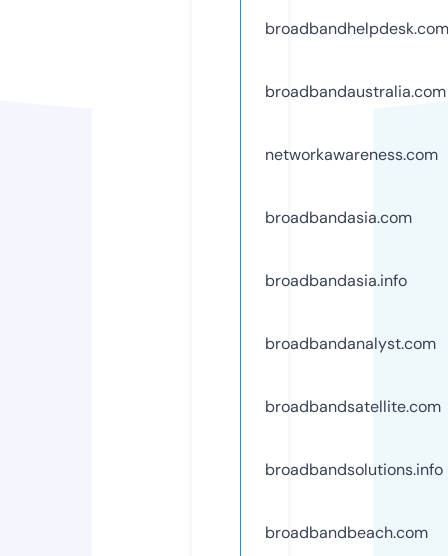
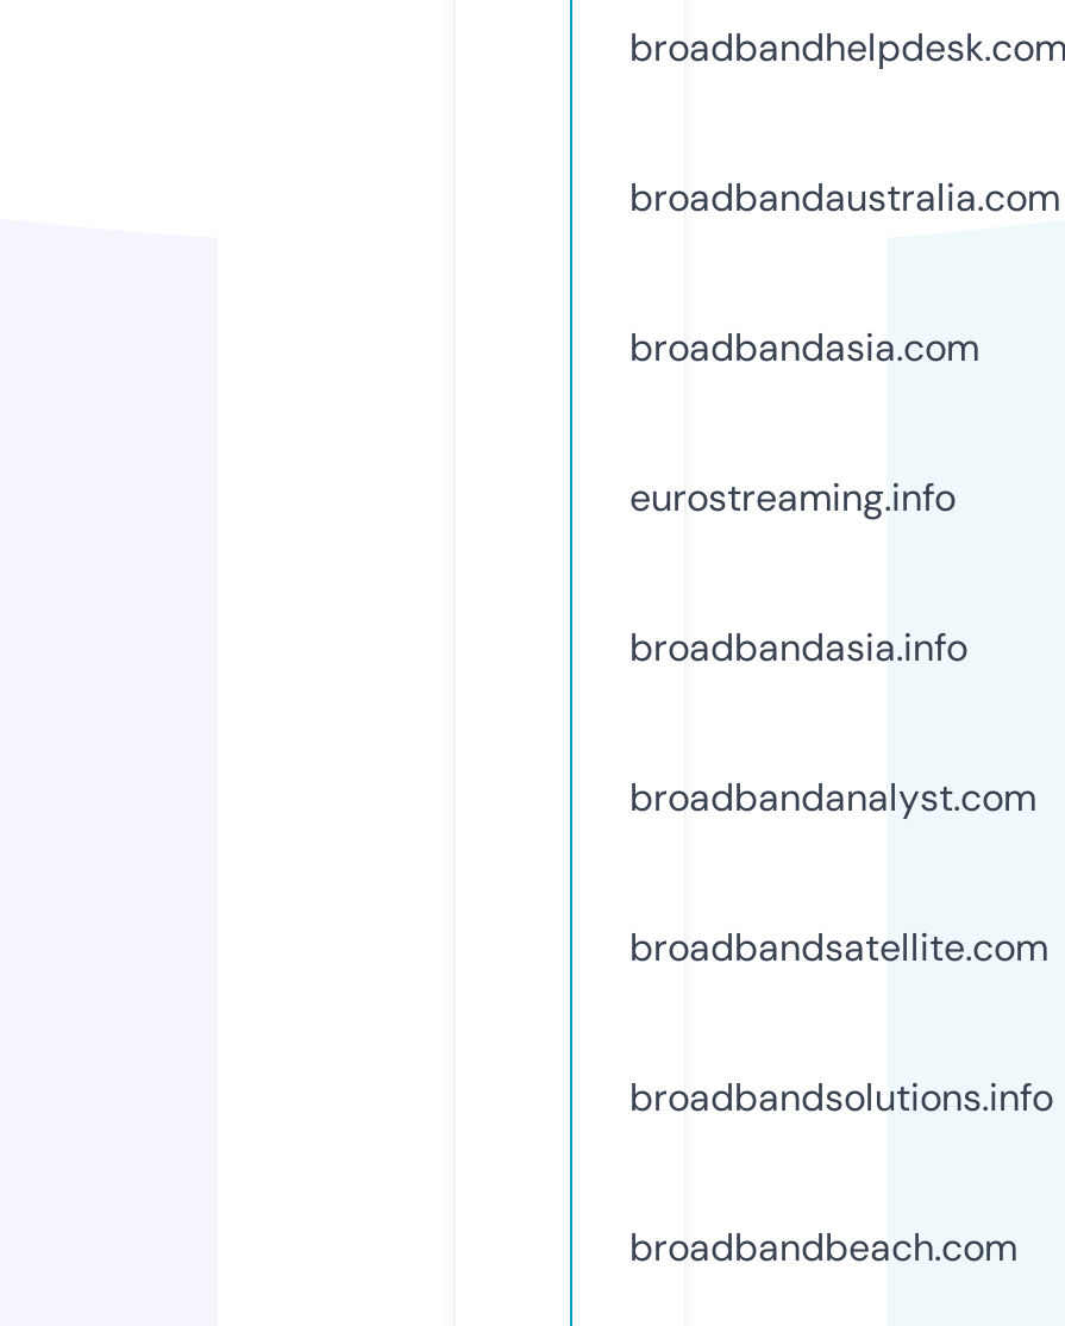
[265,144,438,165] networkawareness.com -> none
moved [265,207,412,228] -> [629,322,979,372]: broadbandasia.com
none -> [629,472,956,522] eurostreaming.info

